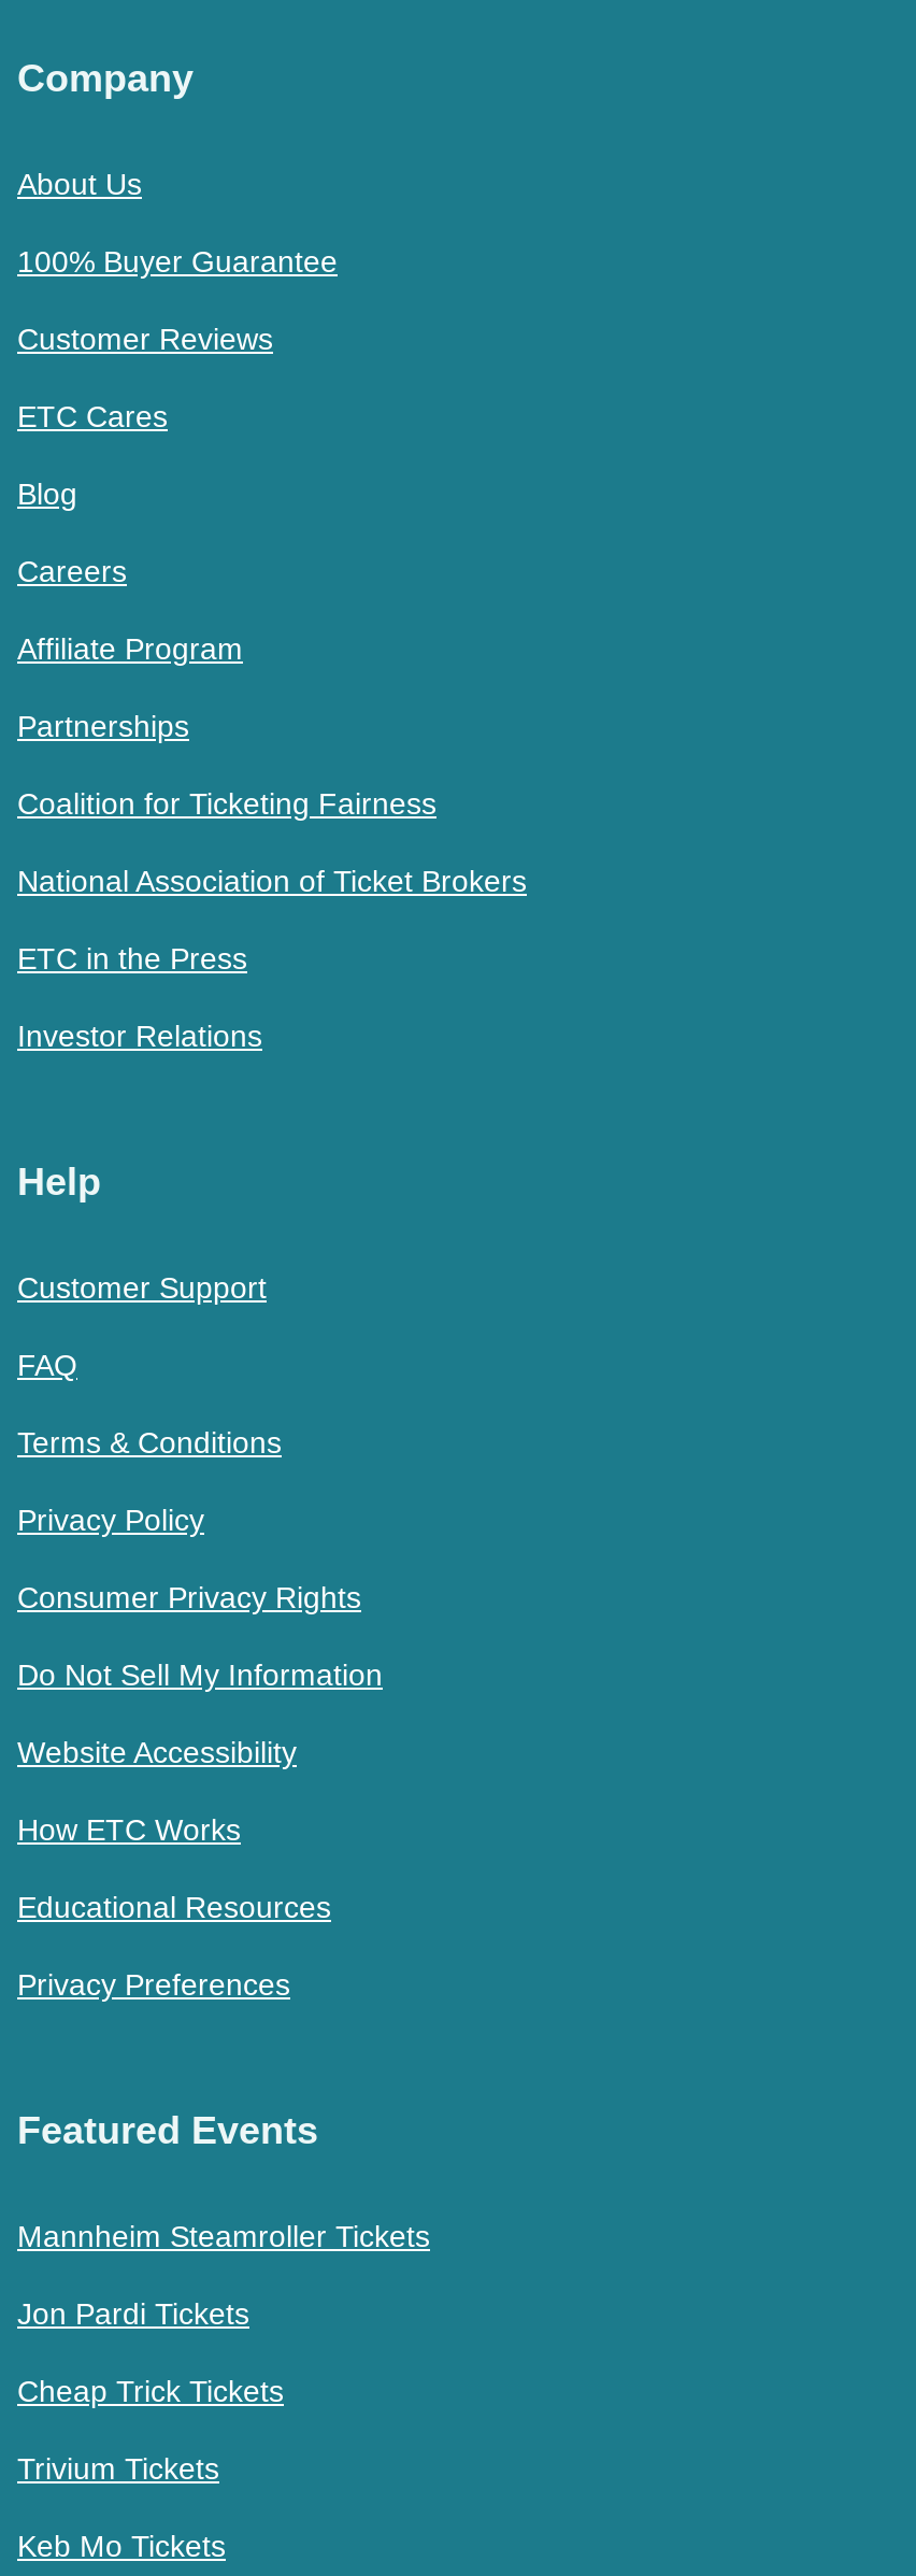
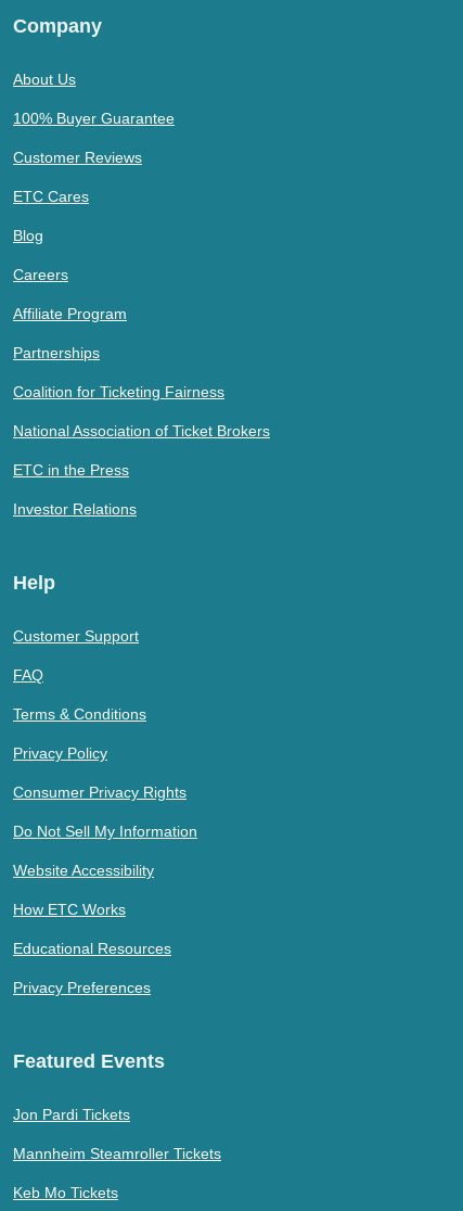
moved [17,2220,430,2254] -> [13,1145,221,1162]: Mannheim Steamroller Tickets
[17,2374,284,2486] Cheap Trick Tickets | Trivium Tickets -> none

